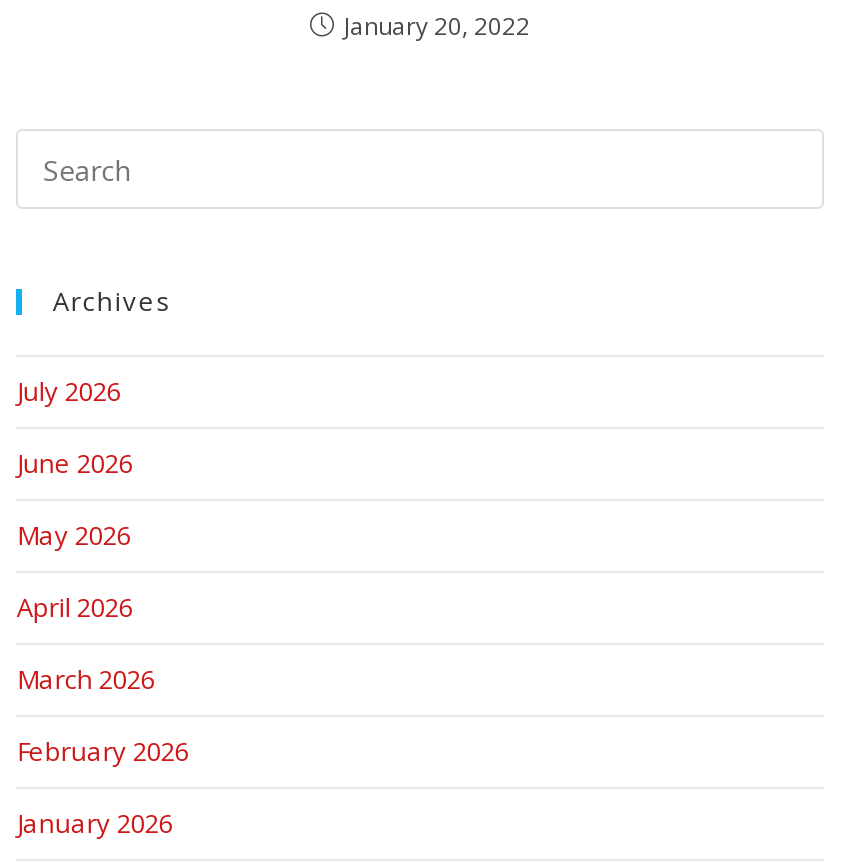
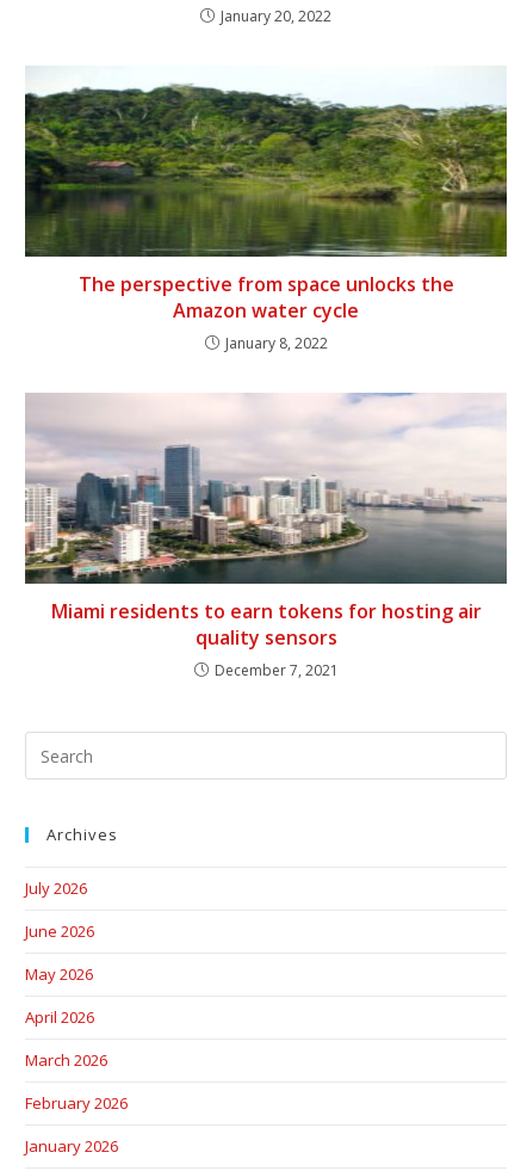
none -> [24,82,508,354] [image] | The perspective from space unlocks the | Amazon water cycle | January 8, 2022
none -> [24,392,508,681] [image] | Miami residents to earn tokens for hosting air | quality sensors | December 7, 2021

